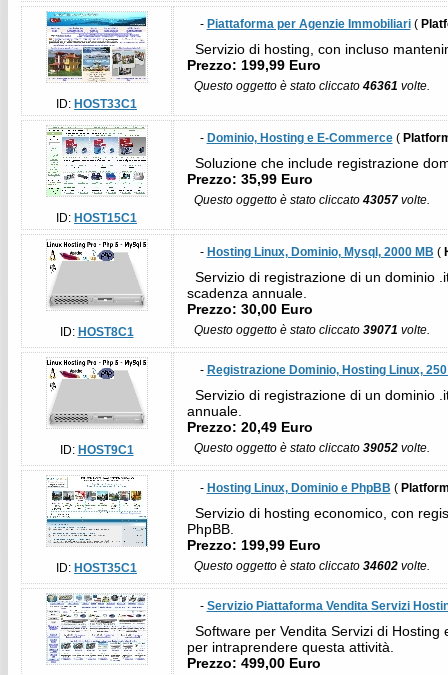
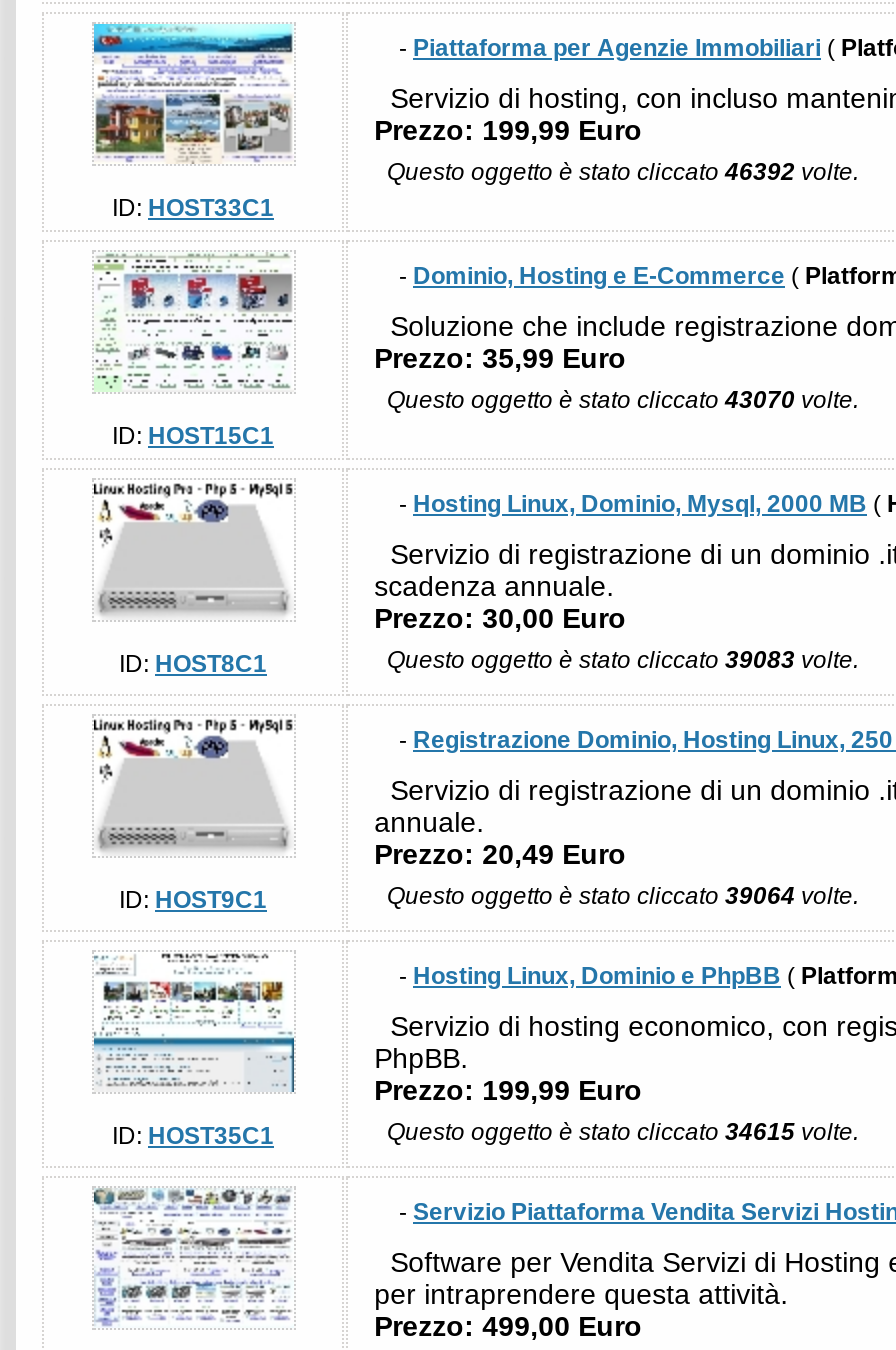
[193,79,429,93] Questo oggetto è stato cliccato 46361 volte. -> [387,158,859,186] Questo oggetto è stato cliccato 46392 volte.
[193,193,429,207] Questo oggetto è stato cliccato 43057 volte. -> [387,386,859,414] Questo oggetto è stato cliccato 43070 volte.
[193,323,429,337] Questo oggetto è stato cliccato 39071 volte. -> [387,646,859,674] Questo oggetto è stato cliccato 39083 volte.
[193,441,429,455] Questo oggetto è stato cliccato 39052 volte. -> [387,882,859,910] Questo oggetto è stato cliccato 39064 volte.
[193,559,429,573] Questo oggetto è stato cliccato 34602 volte. -> [387,1118,859,1146] Questo oggetto è stato cliccato 34615 volte.

